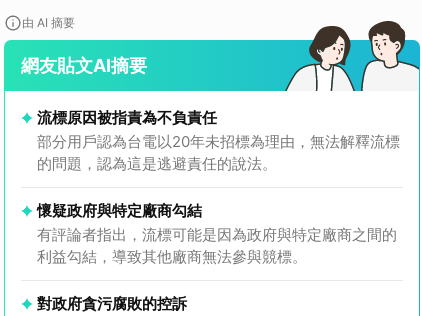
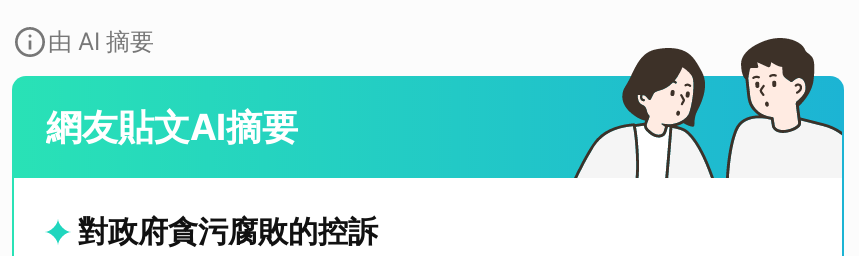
[37,108,400,266] 流標原因被指責為不負責任 | 部分用戶認為台電以20年未招標為理由，無法解釋流標 | 的問題，認為這是逃避責任的說法。 | 懷疑政府與特定廠商勾結 | 有評論者指出，流標可能是因為政府與特定廠商之間的 | 利益勾結，導致其他廠商無法參與競標。 -> none

